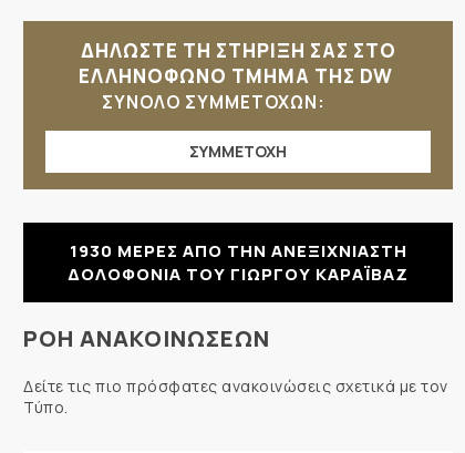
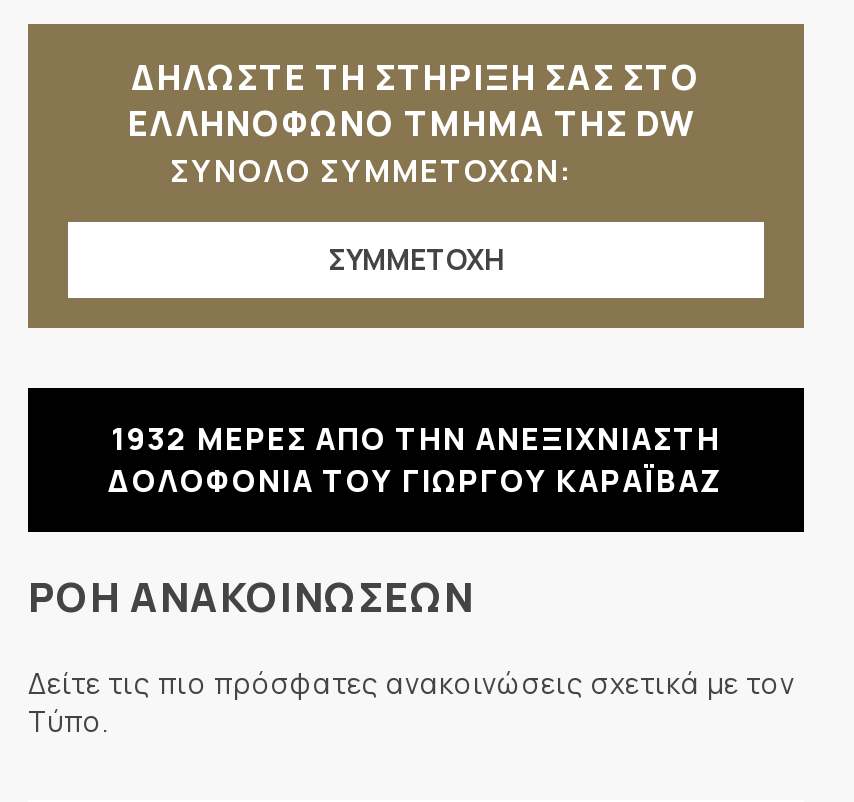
[69,239,407,262] 1930 ΜΕΡΕΣ ΑΠΟ ΤΗΝ ΑΝΕΞΙΧΝΙΑΣΤΗ -> [111,417,721,459] 1932 ΜΕΡΕΣ ΑΠΟ ΤΗΝ ΑΝΕΞΙΧΝΙΑΣΤΗ

